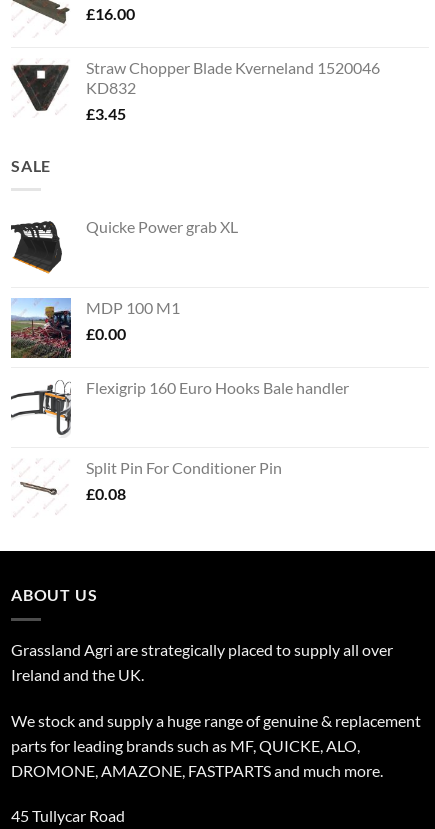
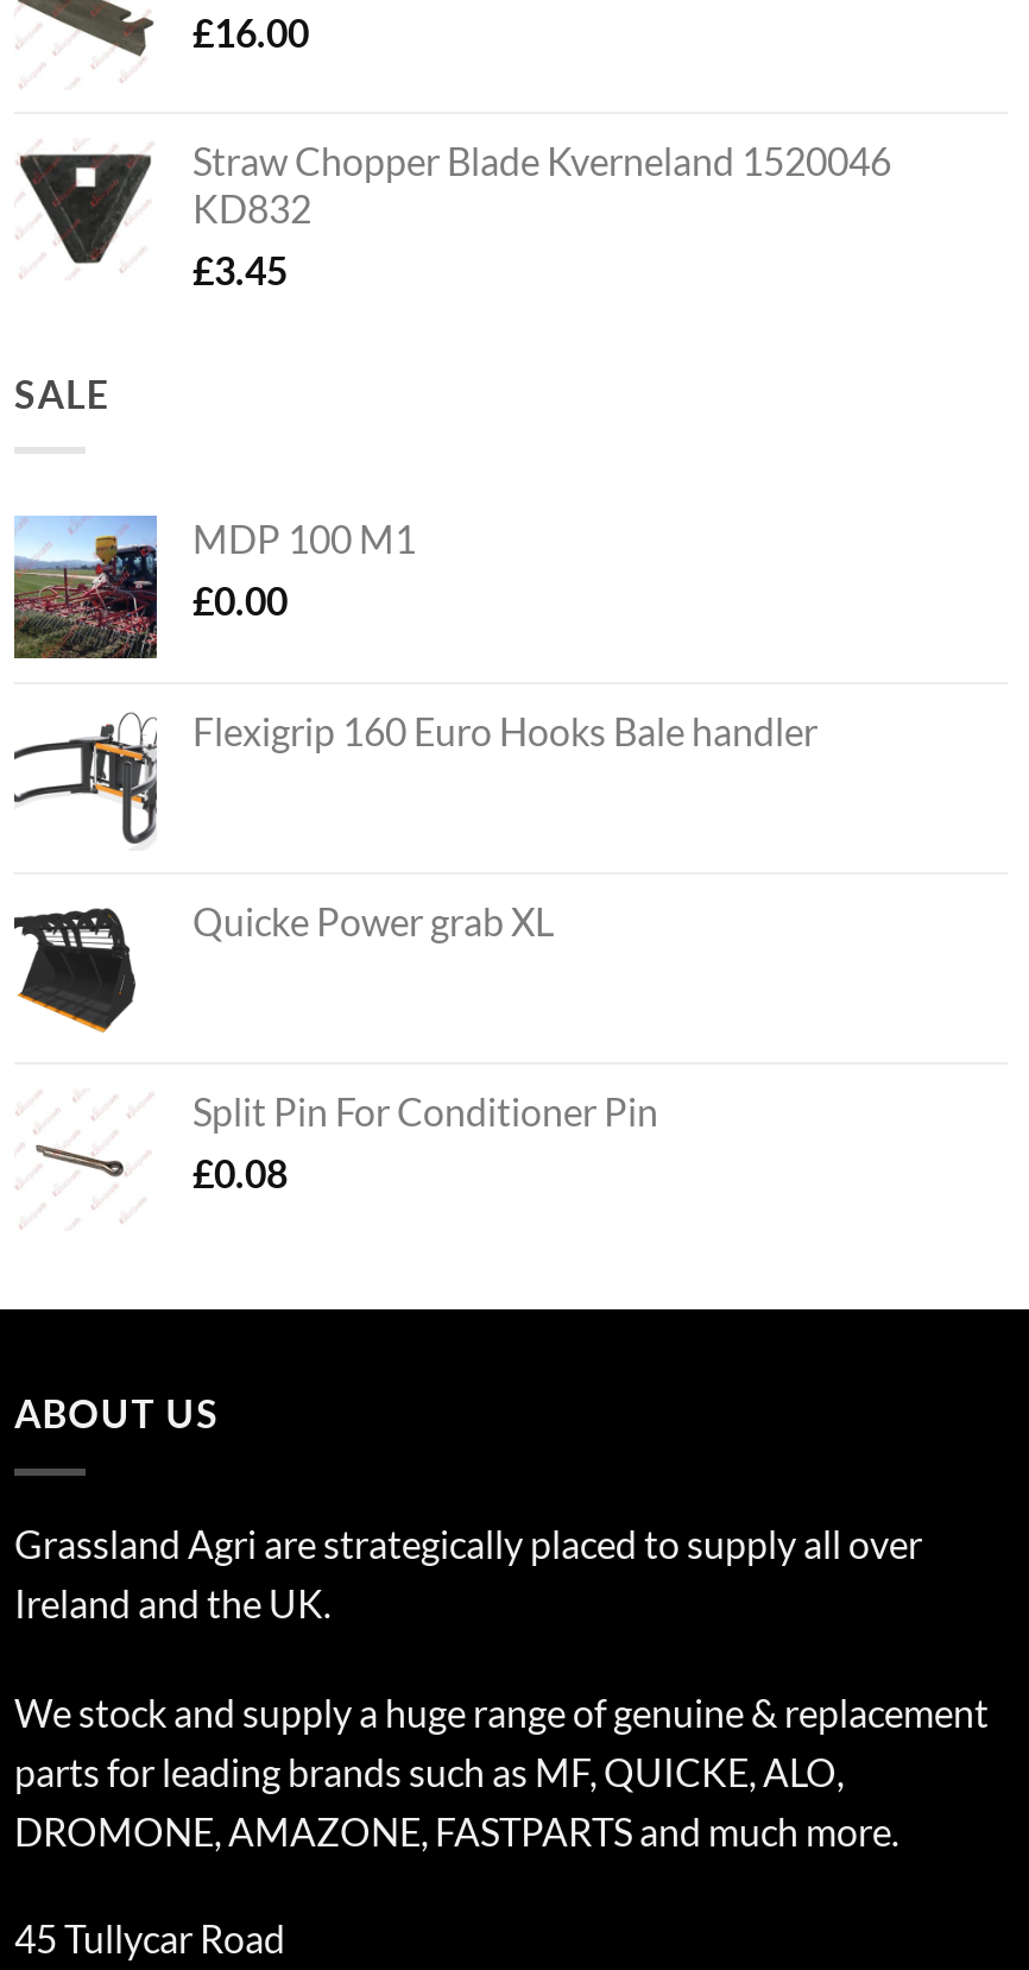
moved [10,217,238,274] -> [12,899,554,1034]: [image] | Quicke Power grab XL
moved [10,296,349,397] -> [12,513,817,754]: [image] | MDP 100 M1 | £0.00 | Flexigrip 160 Euro Hooks Bale handler
moved [33,381,73,434] -> [67,715,162,841]: [image]

